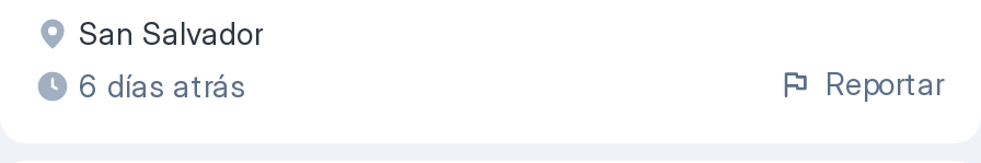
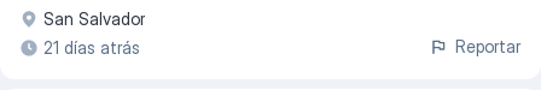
[79,67,245,104] 6 días atrás -> [43,37,140,58] 21 días atrás

